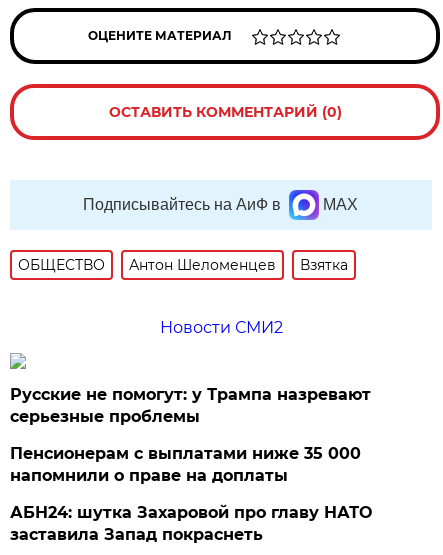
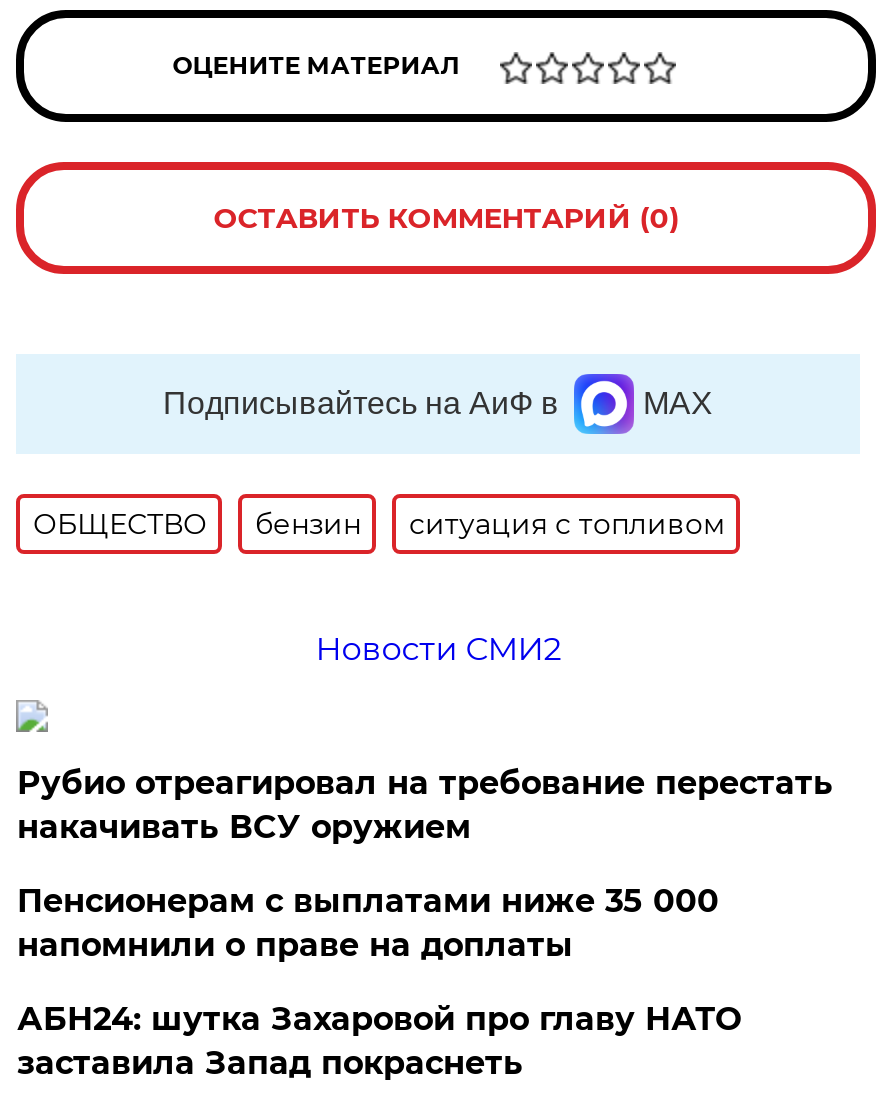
[129,256,348,274] Антон Шеломенцев | Взятка -> [255,506,725,542] бензин | ситуация с топливом
[10,385,371,426] Русские не помогут: у Трампа назревают | серьезные проблемы -> [17,764,833,846] Рубио отреагировал на требование перестать | накачивать ВСУ оружием

